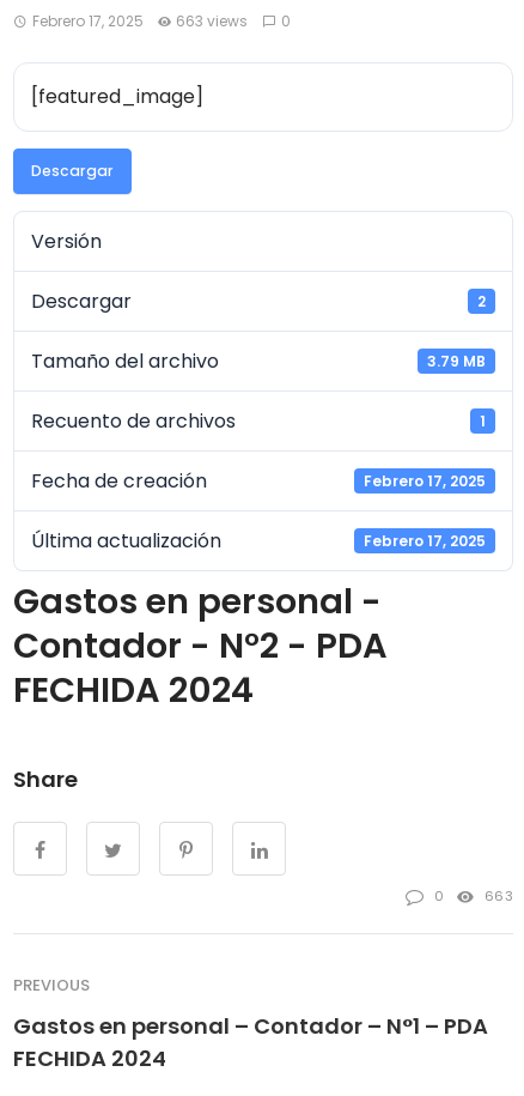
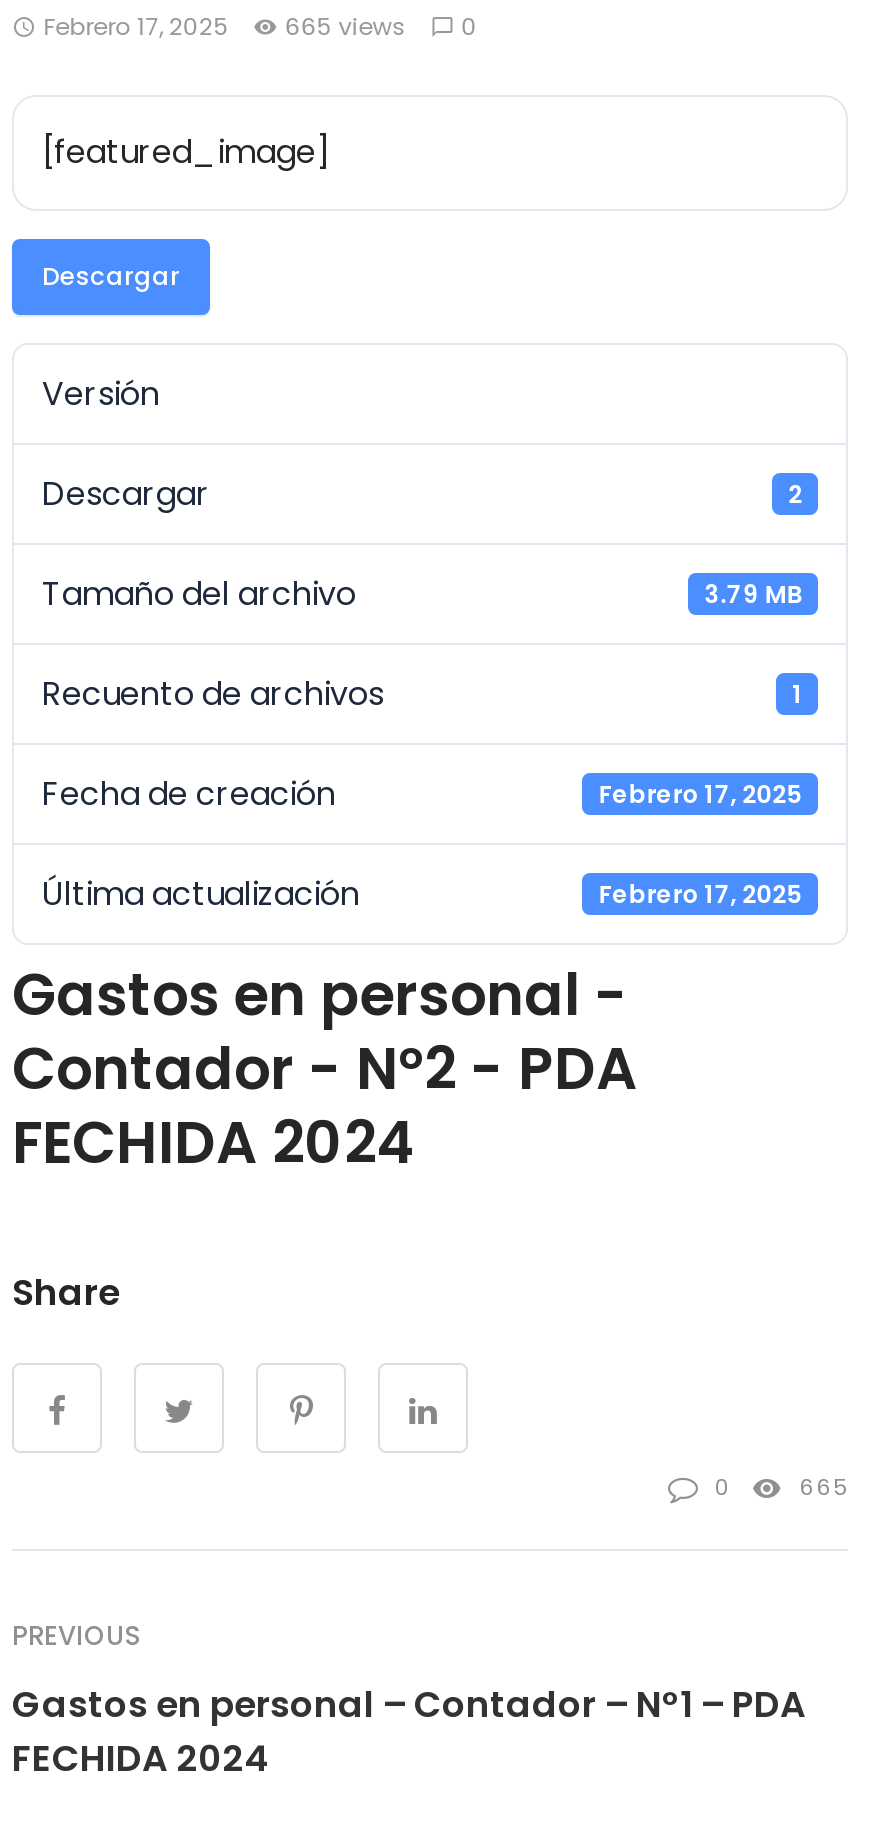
[32,11,290,31] Febrero 17, 2025 663 views 0 -> [43,9,478,43] Febrero 17, 2025 665 views 0
[484,886,513,906] 663 -> [799,1471,848,1503] 665

